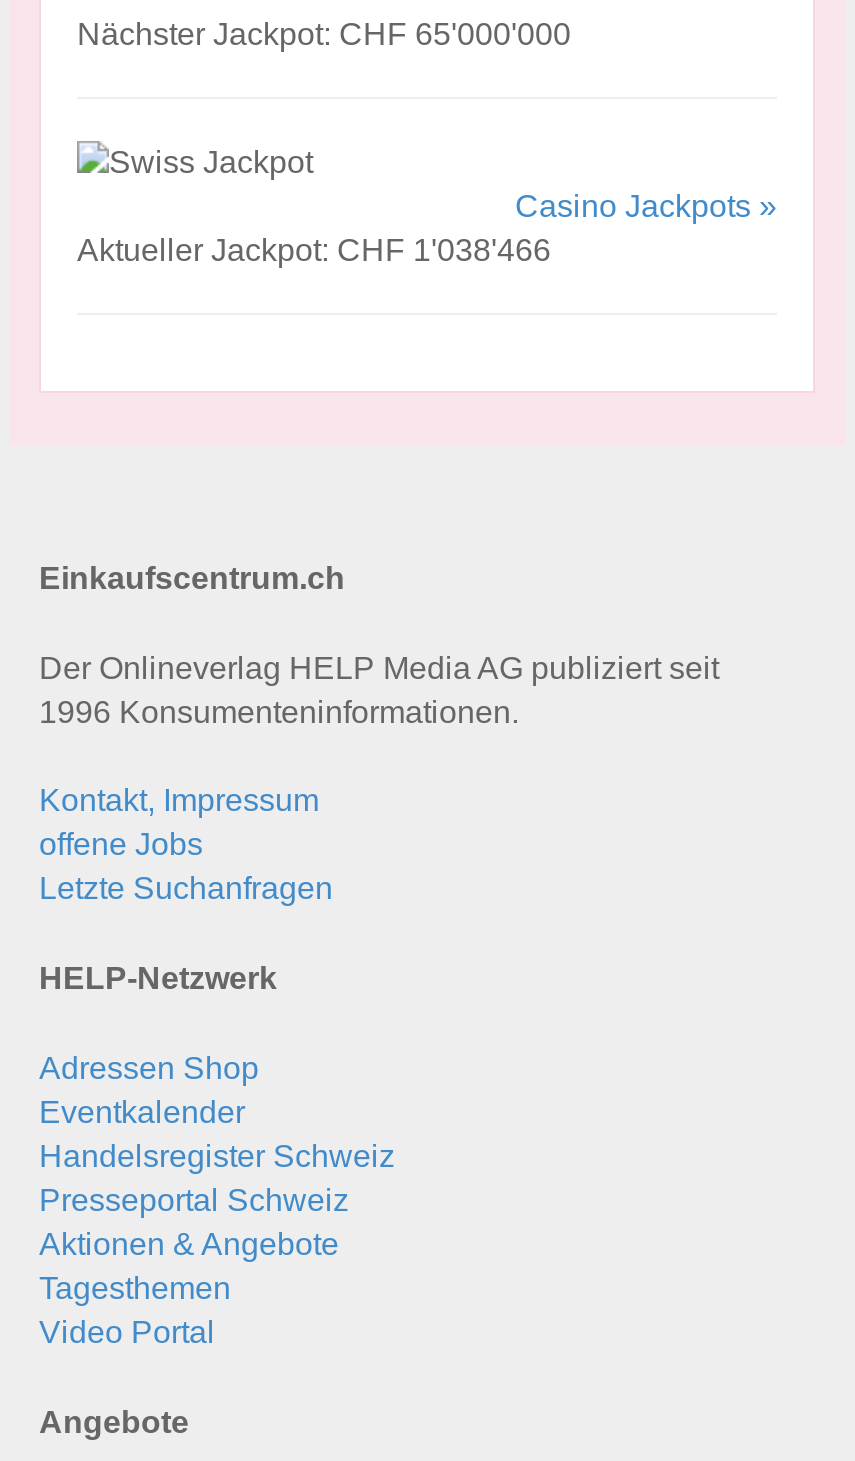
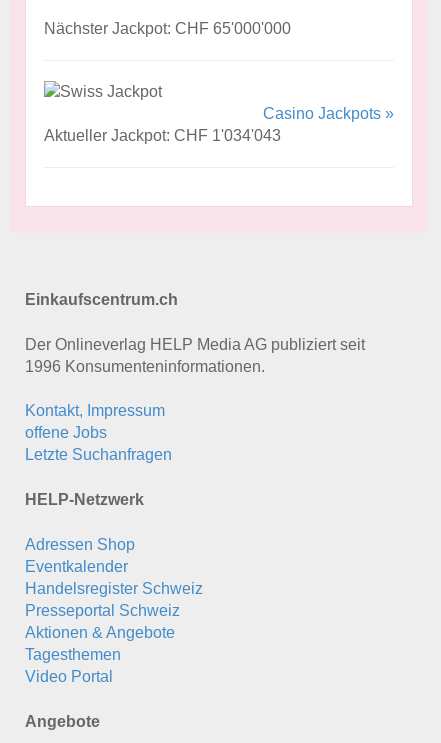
[77,234,551,268] Aktueller Jackpot: CHF 1'038'466 -> [44,127,281,144] Aktueller Jackpot: CHF 1'034'043

